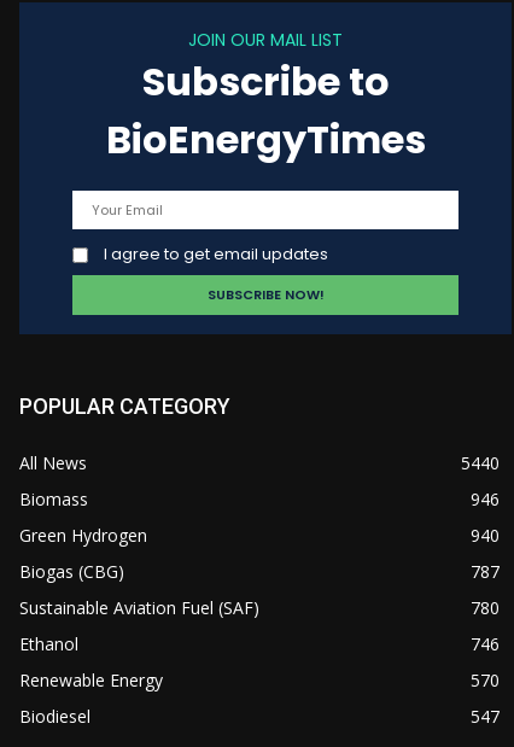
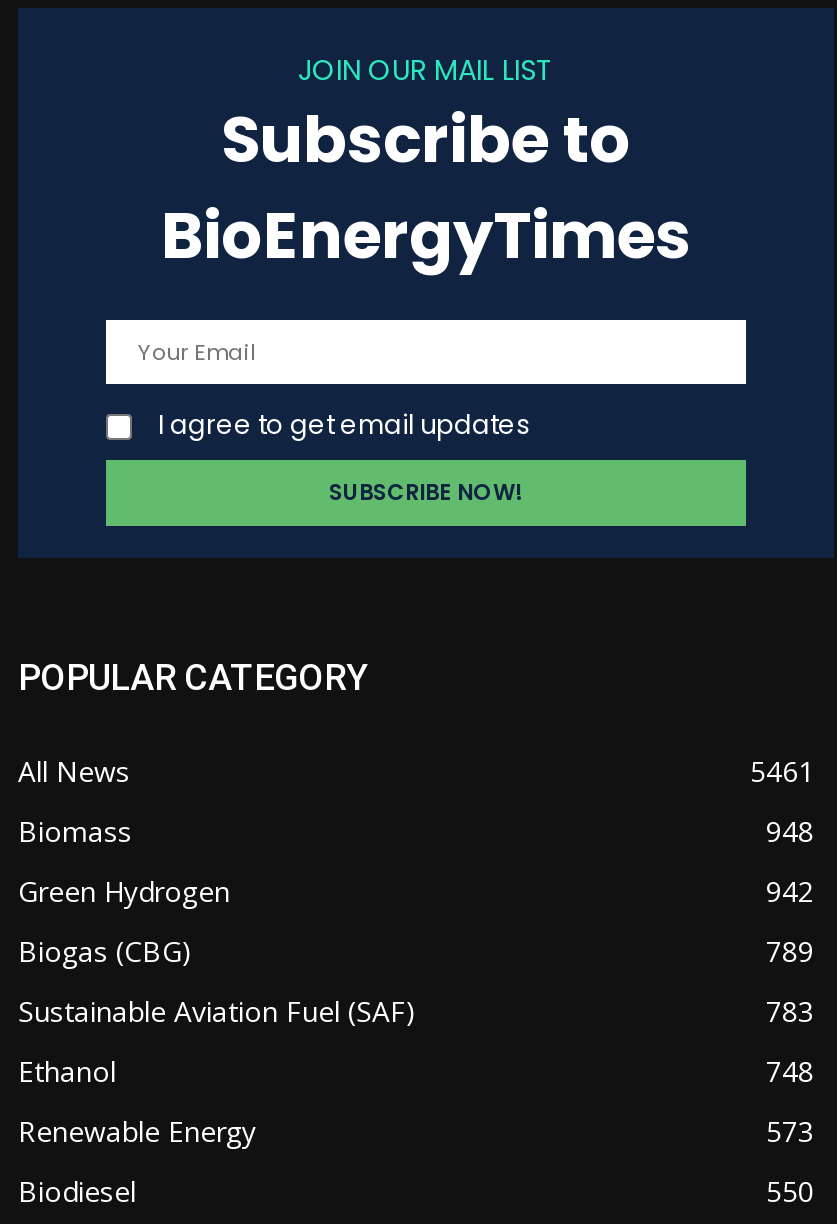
[461,452,500,475] 5440 -> [750,753,814,791] 5461
[471,488,500,511] 946 -> [766,813,814,851] 948
[471,524,500,547] 940 -> [766,873,814,911] 942
[471,560,500,583] 787 -> [766,933,814,971] 789
[471,597,500,619] 780 -> [766,993,814,1031] 783
[471,633,500,656] 746 -> [766,1053,814,1091] 748
[471,669,500,692] 570 -> [766,1113,814,1151] 573
[471,705,500,728] 547 -> [766,1173,814,1211] 550

